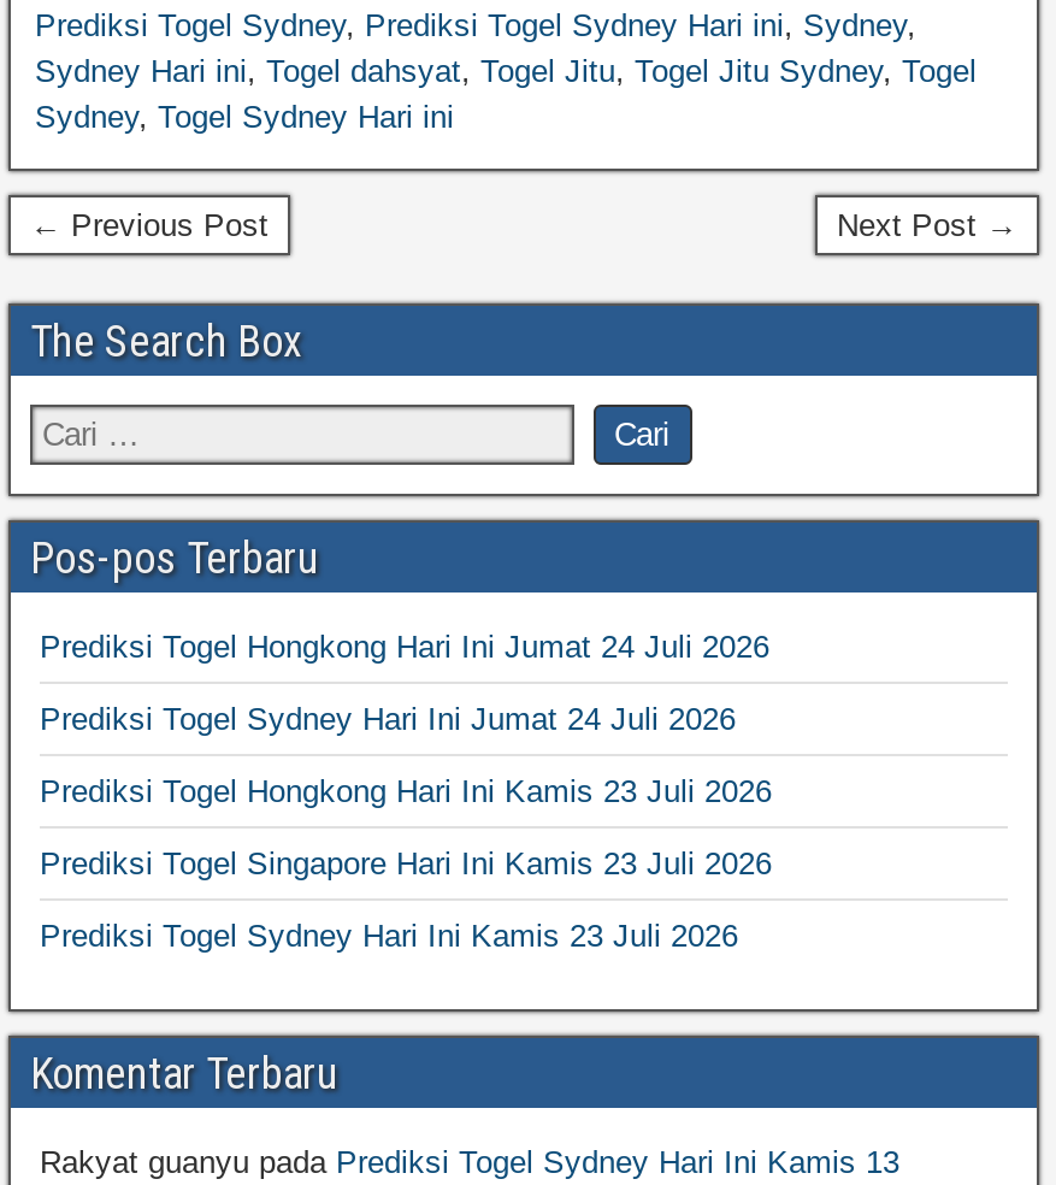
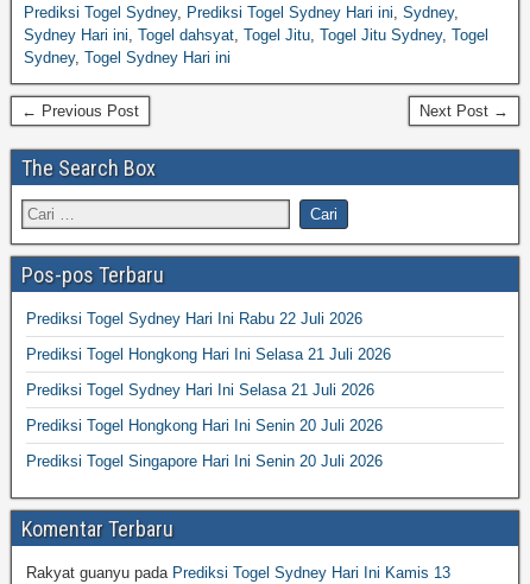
[40,627,769,664] Prediksi Togel Hongkong Hari Ini Jumat 24 Juli 2026 -> [26,309,362,327] Prediksi Togel Sydney Hari Ini Rabu 22 Juli 2026
[40,700,736,736] Prediksi Togel Sydney Hari Ini Jumat 24 Juli 2026 -> [26,345,391,363] Prediksi Togel Hongkong Hari Ini Selasa 21 Juli 2026
[40,772,772,808] Prediksi Togel Hongkong Hari Ini Kamis 23 Juli 2026 -> [26,380,374,398] Prediksi Togel Sydney Hari Ini Selasa 21 Juli 2026
[40,844,772,880] Prediksi Togel Singapore Hari Ini Kamis 23 Juli 2026 -> [26,416,383,434] Prediksi Togel Hongkong Hari Ini Senin 20 Juli 2026
[40,916,738,953] Prediksi Togel Sydney Hari Ini Kamis 23 Juli 2026 -> [26,452,383,469] Prediksi Togel Singapore Hari Ini Senin 20 Juli 2026

